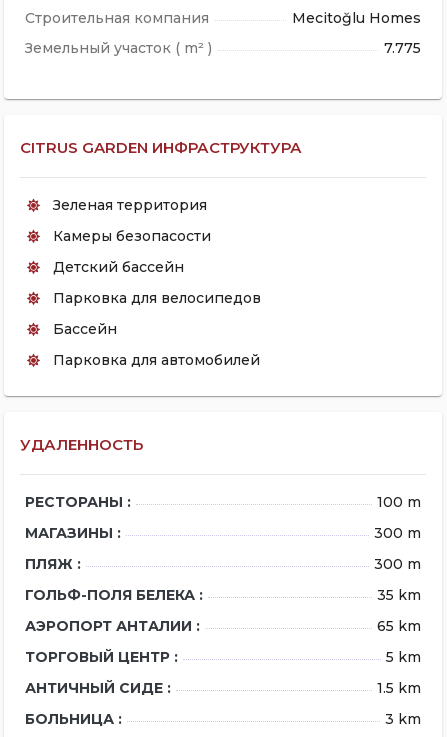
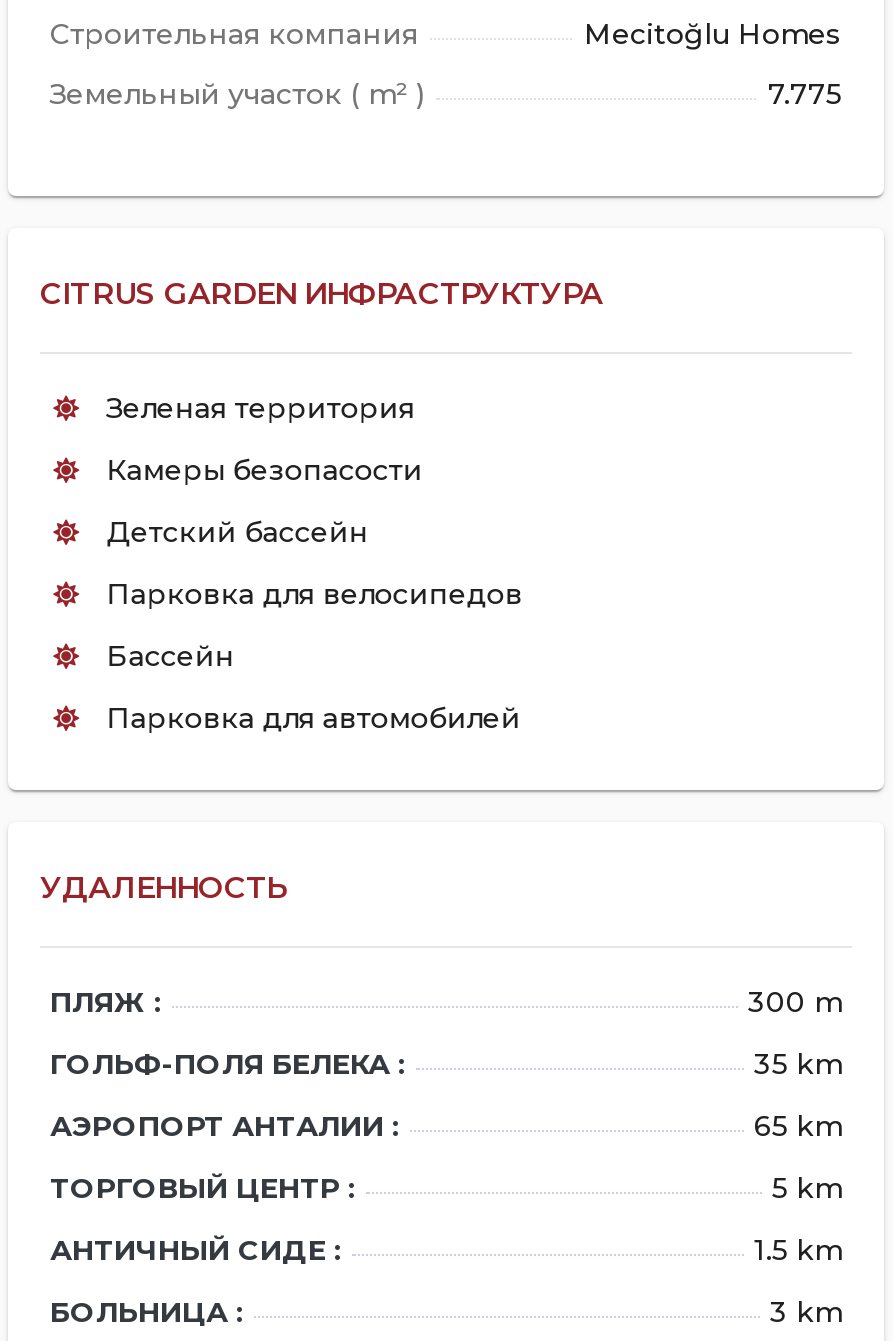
[25,493,421,542] РЕСТОРАНЫ : | 100 m | МАГАЗИНЫ : | 300 m -> none

